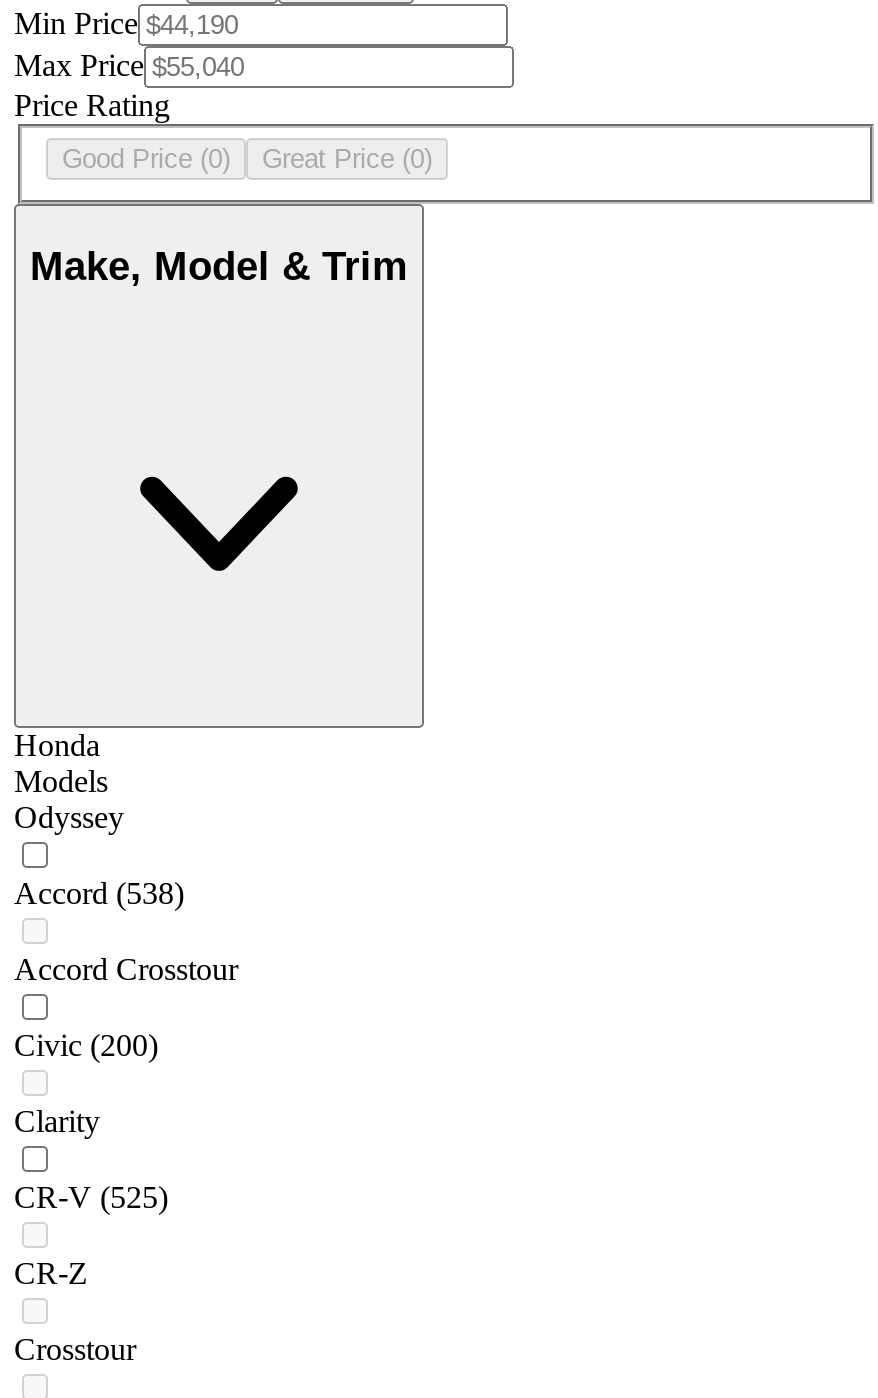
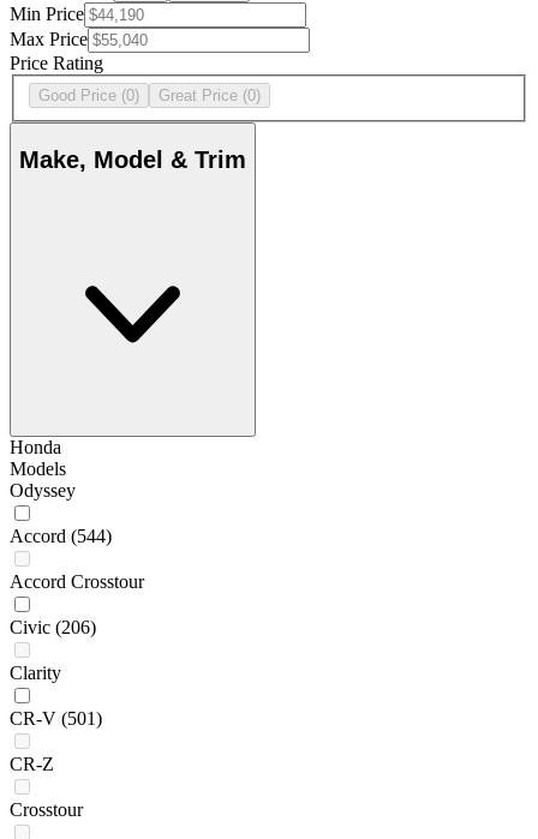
[14,877,184,911] Accord (538) -> [10,526,112,547] Accord (544)
[14,1029,158,1063] Civic (200) -> [10,617,96,638] Civic (206)
[14,1181,168,1215] CR-V (525) -> [10,709,102,729] CR-V (501)

